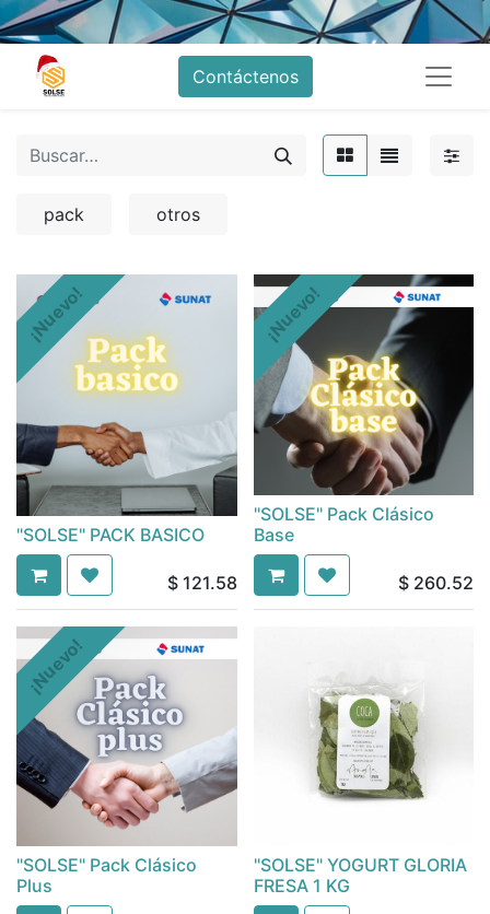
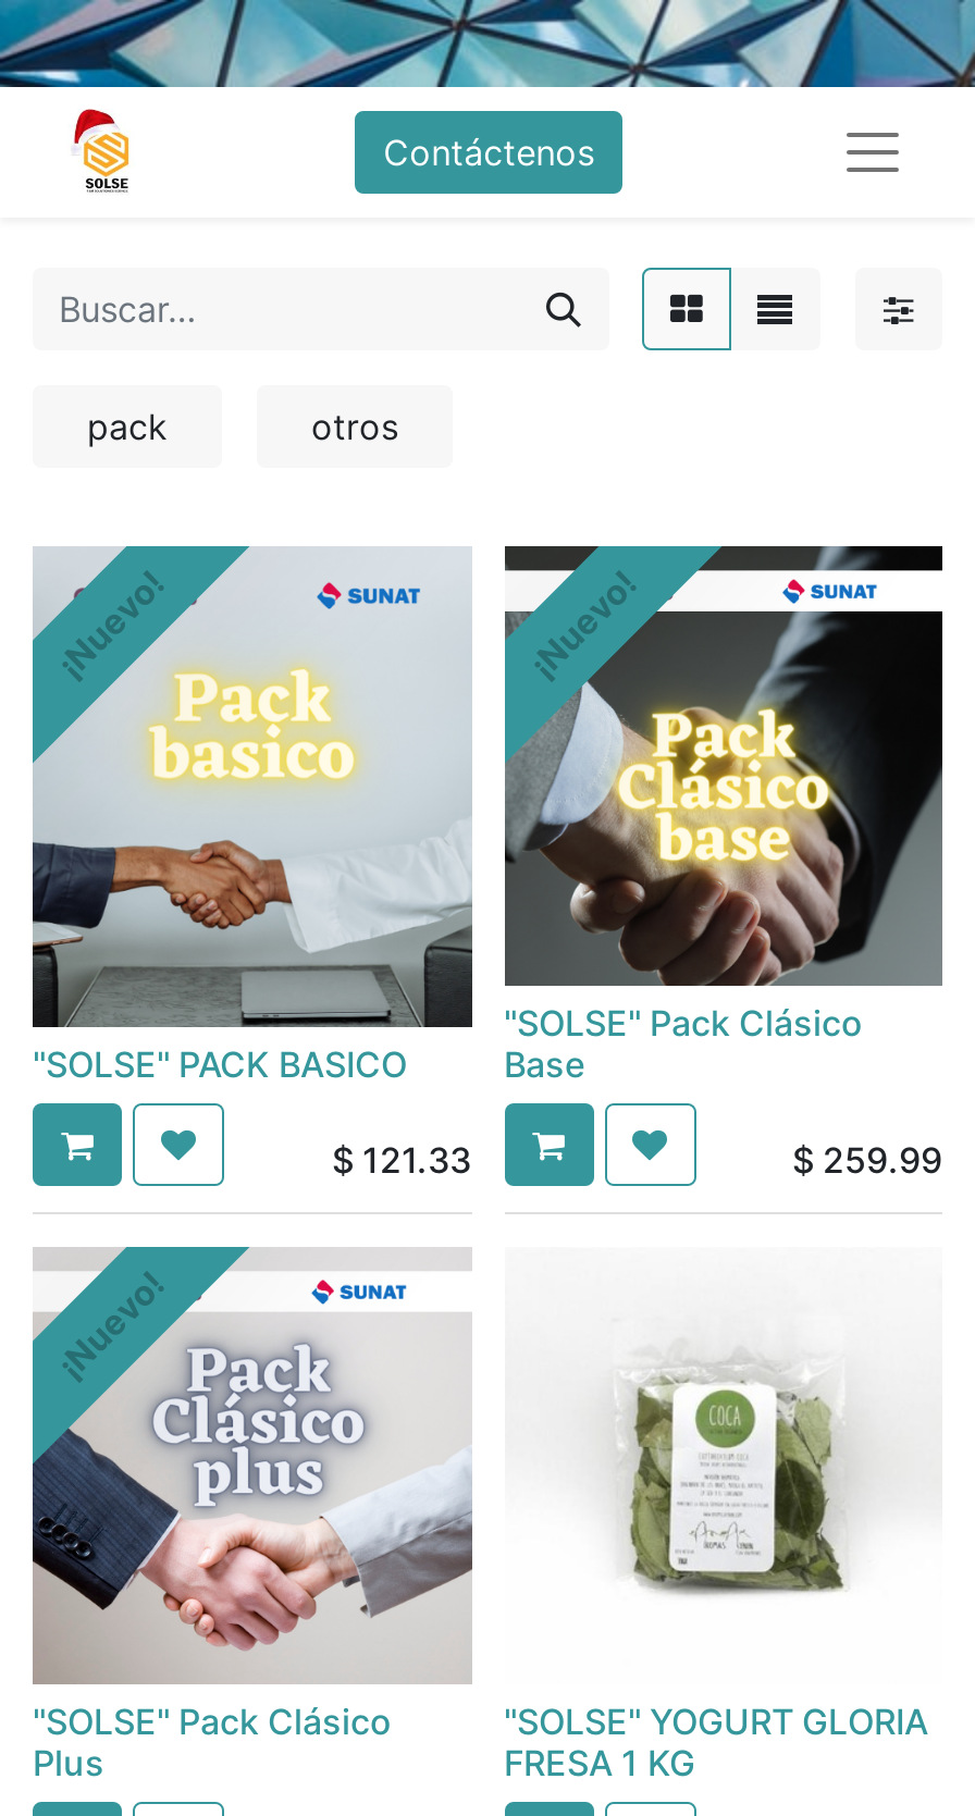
[167,571,237,593] $121.58 -> [332,1137,471,1181] $121.33
[398,571,474,593] $260.52 -> [792,1137,942,1181] $259.99

